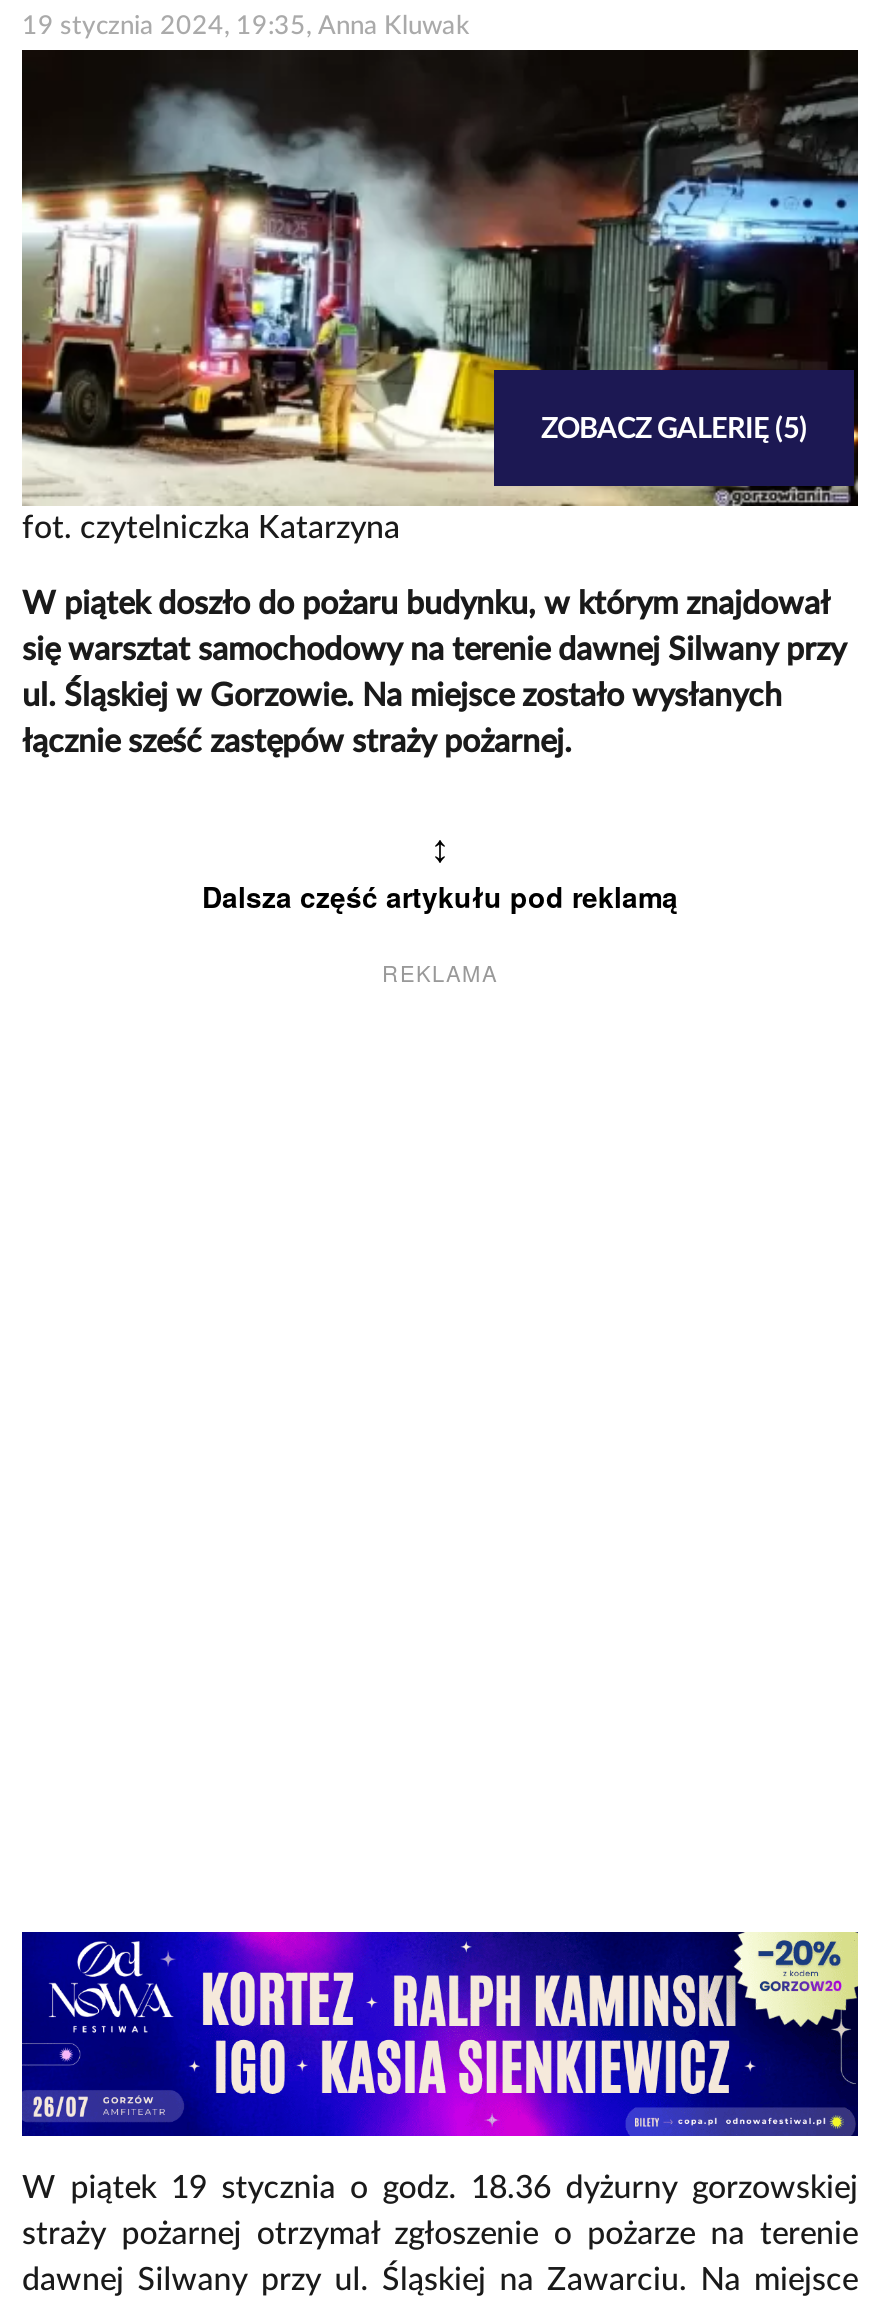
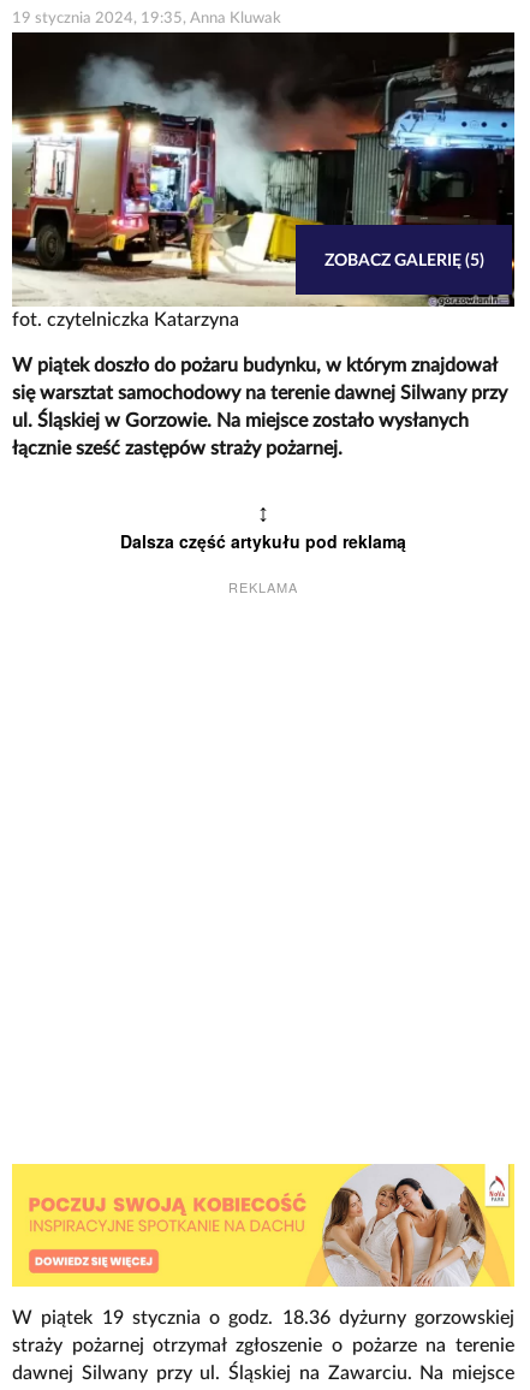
[20,1930,860,2138] [image] -> [11,1163,516,1288] [image]

